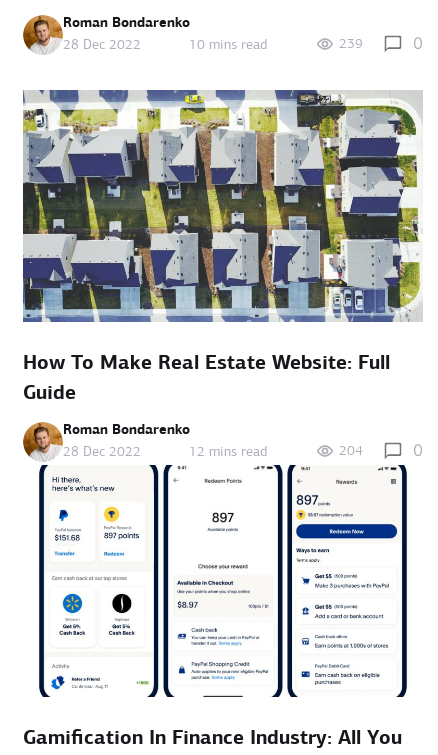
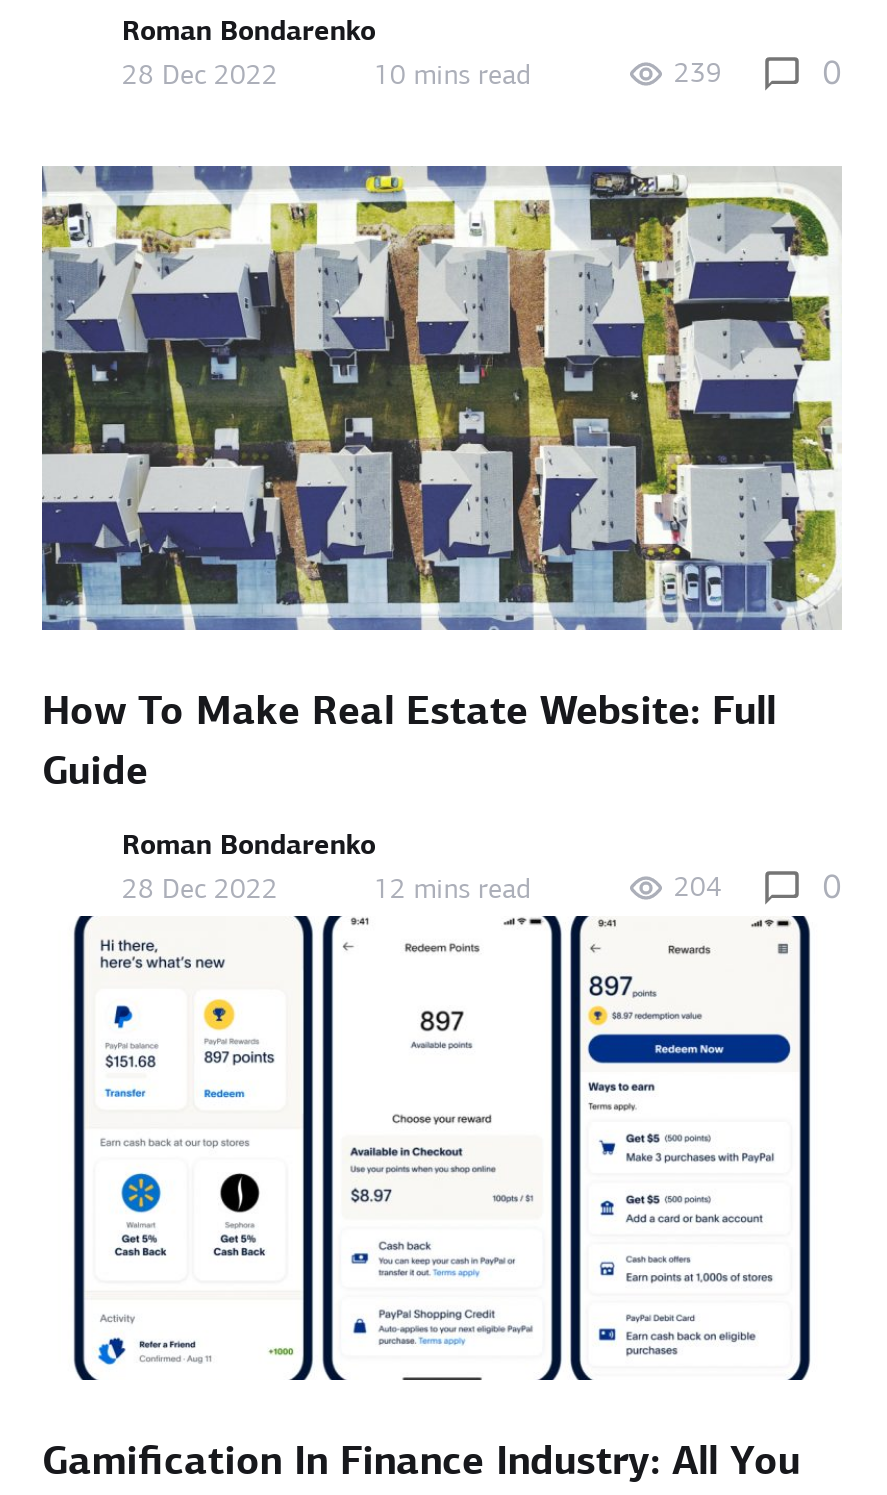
[22,14,64,55] [image] -> none
[22,421,64,462] [image] -> none

